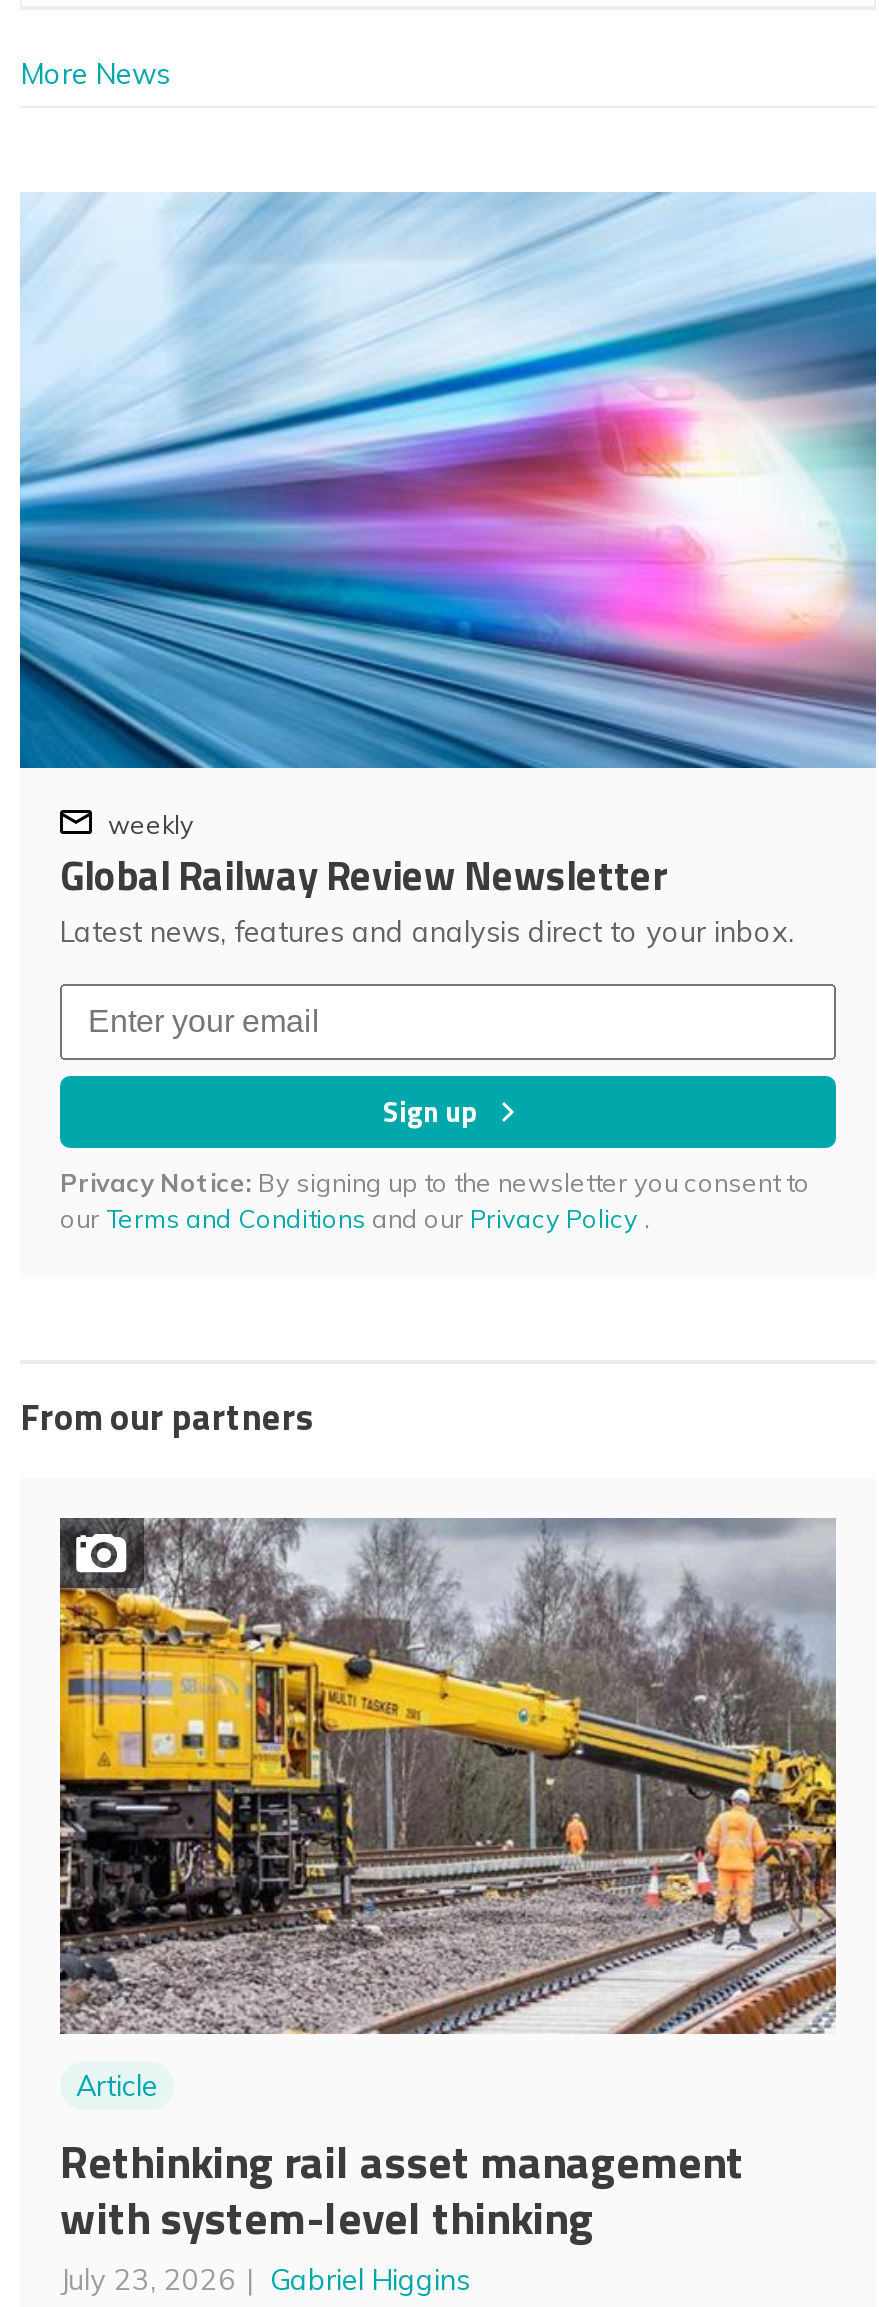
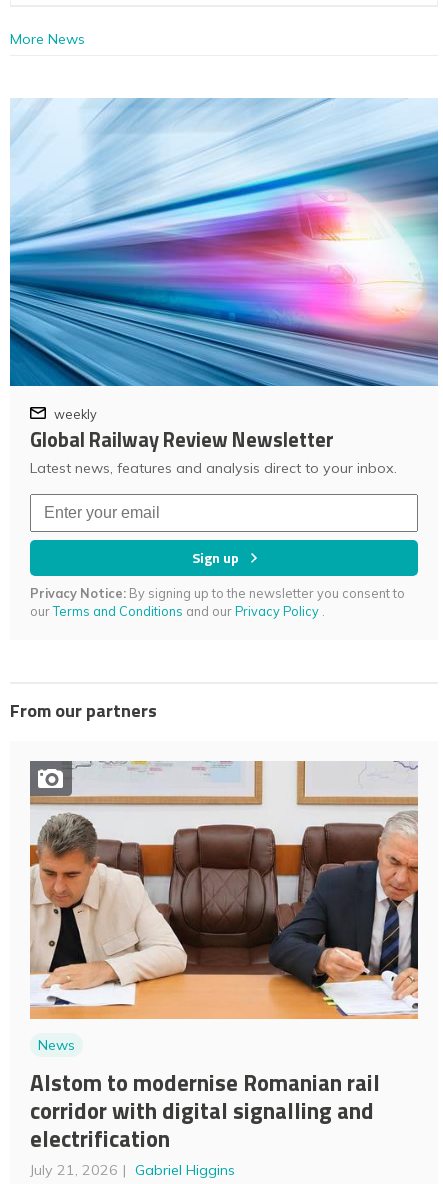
[58,1518,838,2297] [image] | Article | Rethinking rail asset management | with system-level thinking | July 23, 2026 -> [29,761,419,1179] [image] | News | Alstom to modernise Romanian rail | corridor with digital signalling and | electrification | July 21, 2026

